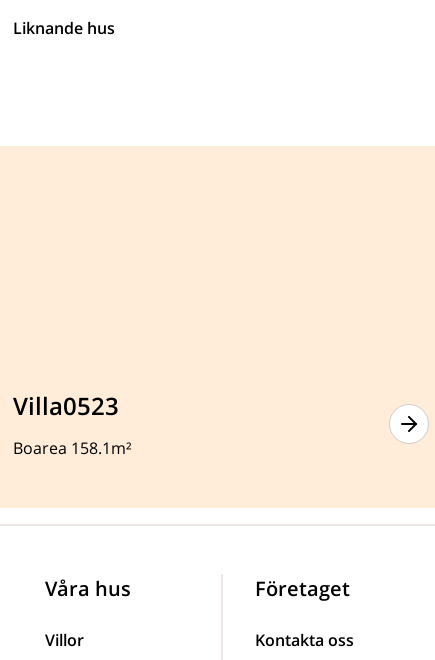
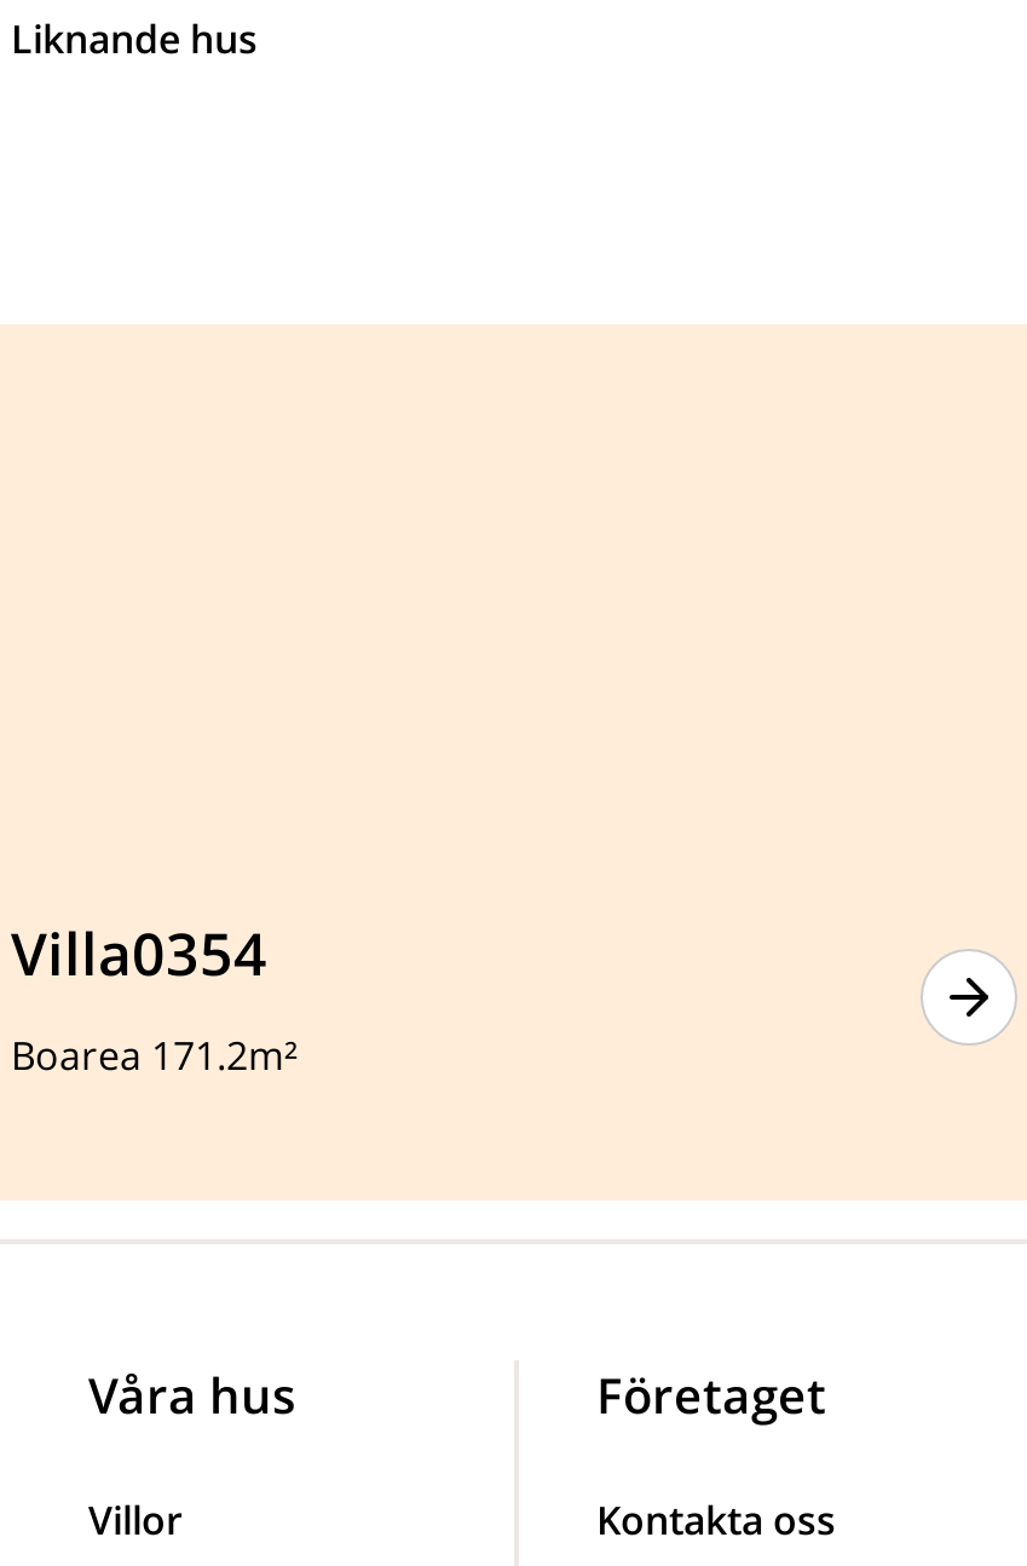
[13,389,119,422] Villa0523 -> [11,913,267,993] Villa0354
[13,437,132,459] Boarea 158.1m² -> [11,1029,299,1082] Boarea 171.2m²

